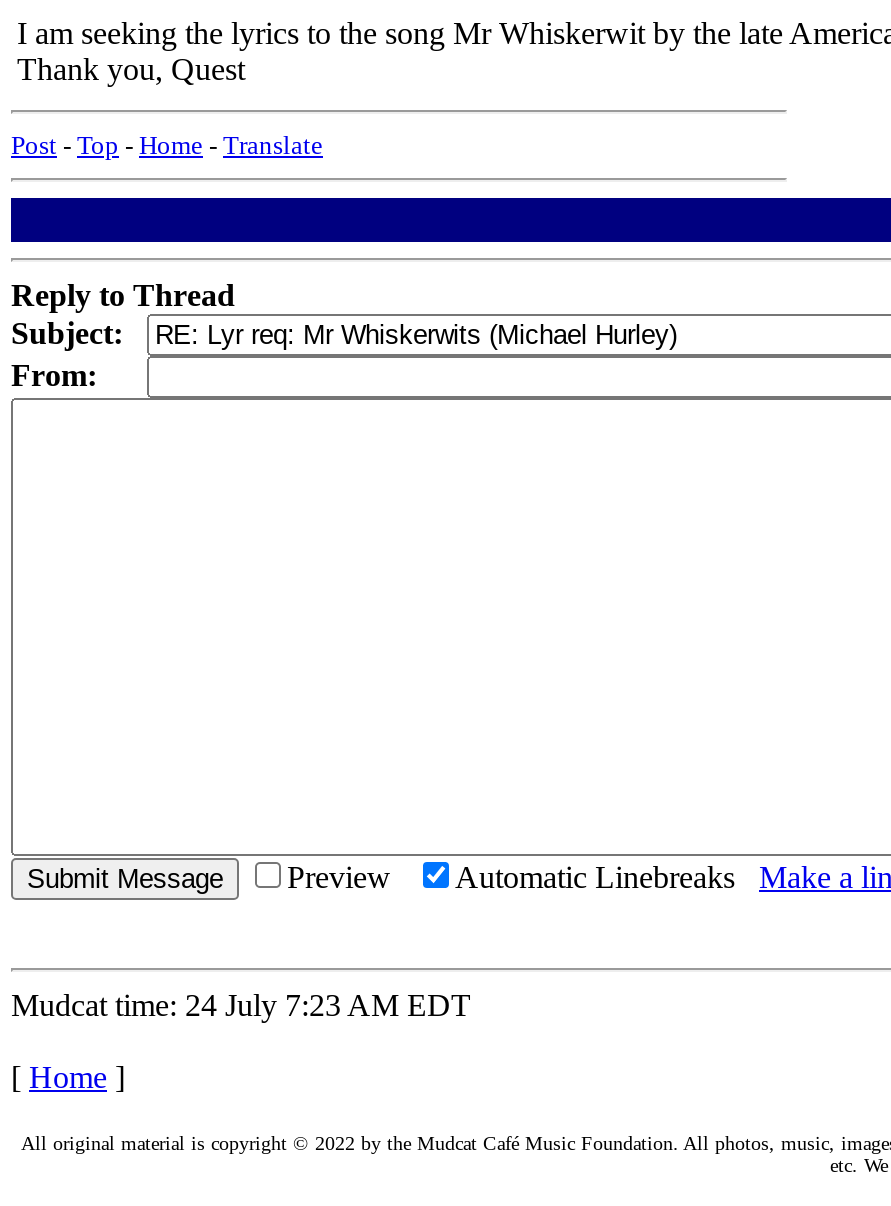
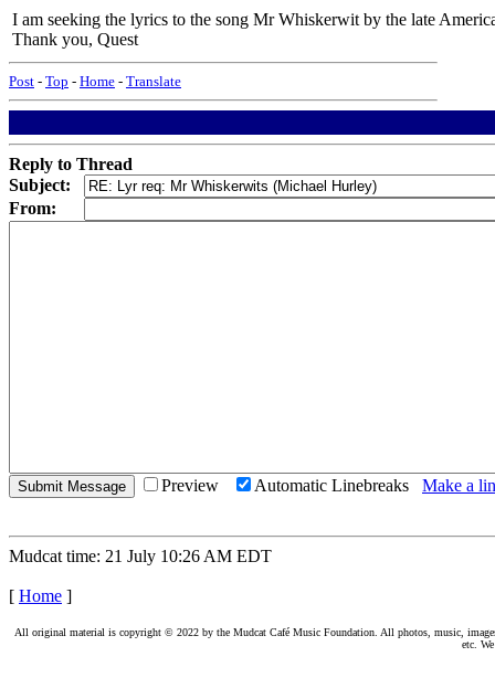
[11,988,471,1022] Mudcat time: 24 July 7:23 AM EDT -> [9,547,272,565] Mudcat time: 21 July 10:26 AM EDT

